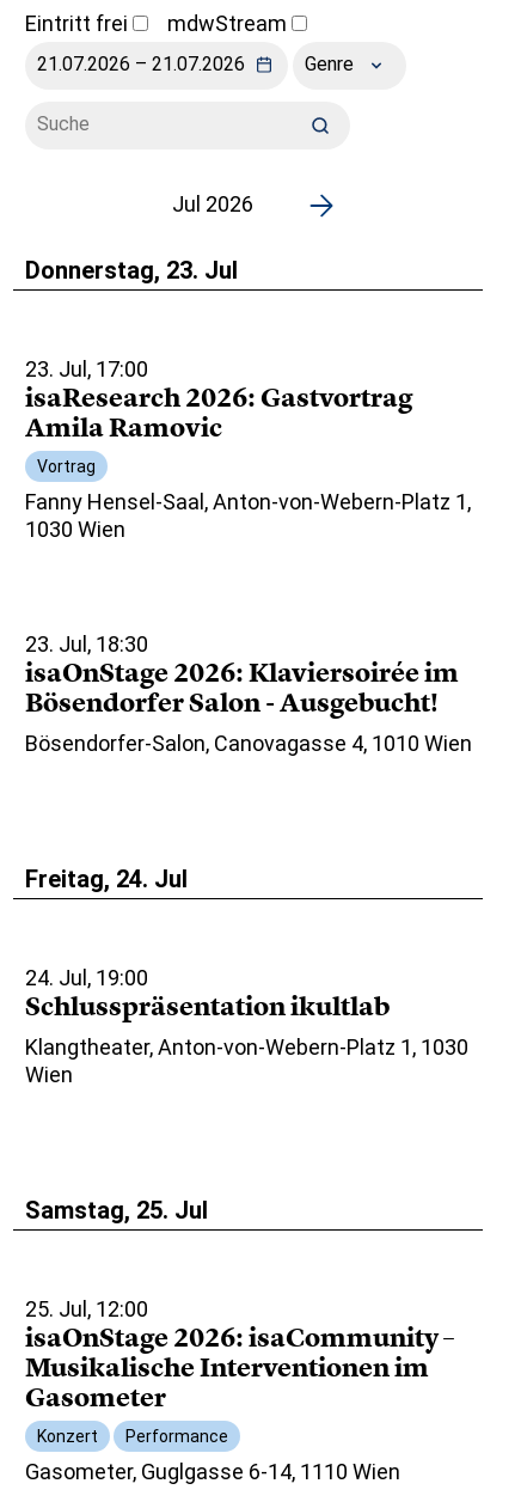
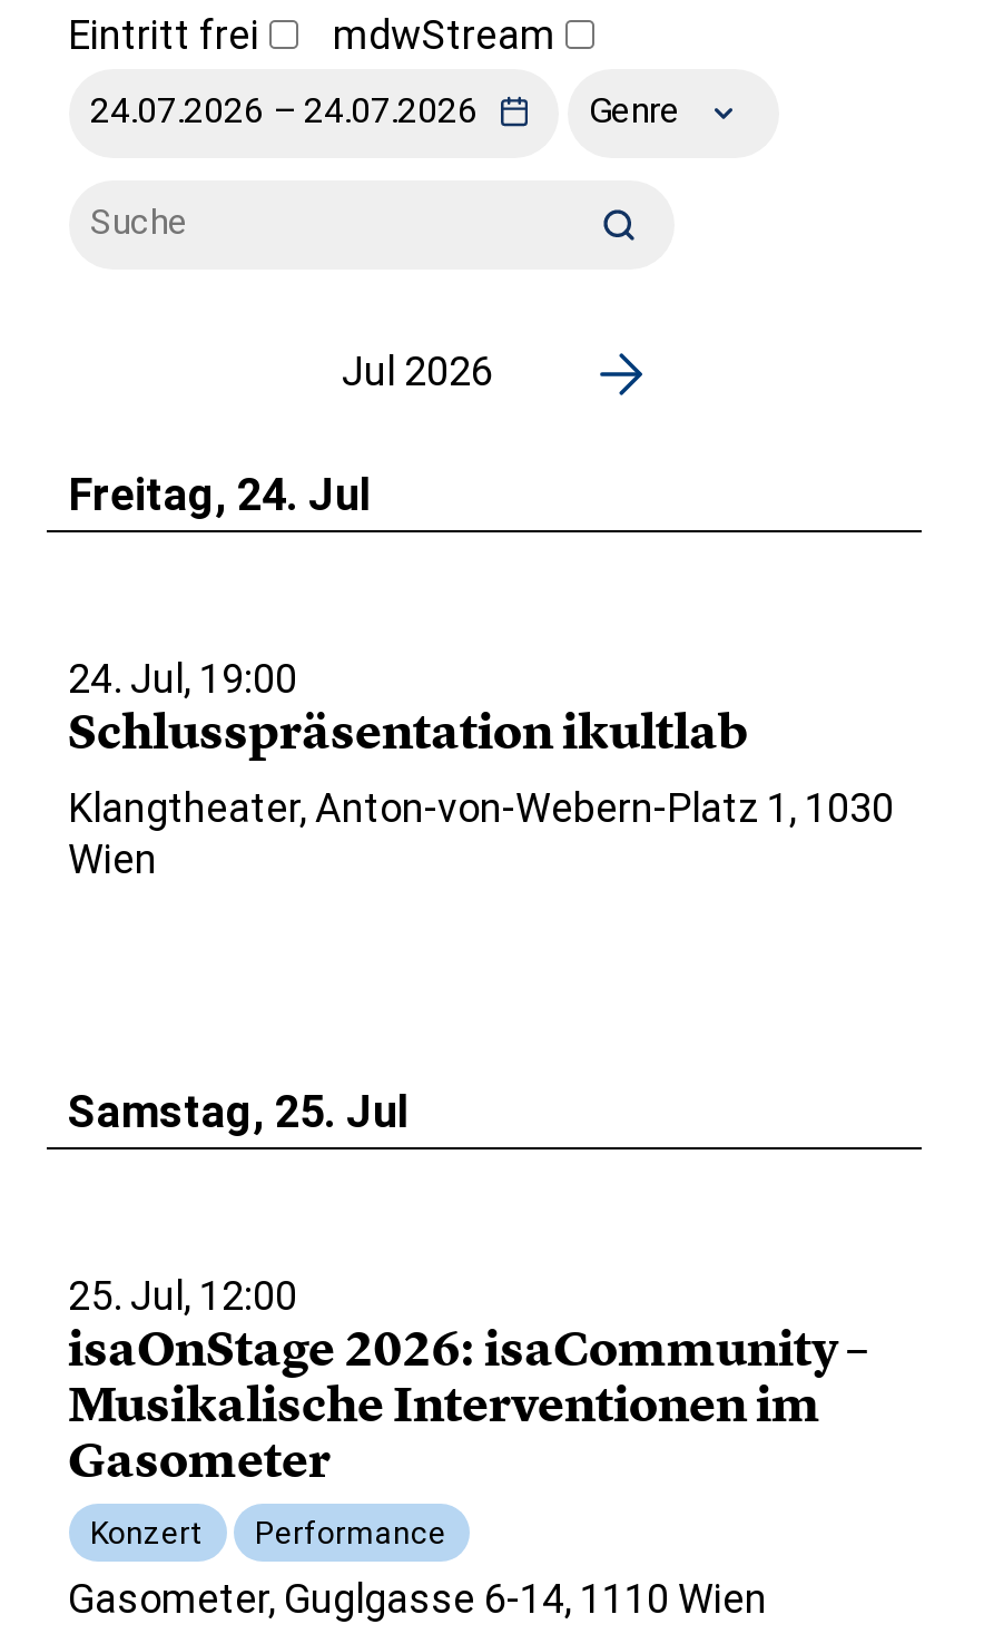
[24,257,470,542] Donnerstag, 23. Jul | 23. Jul, 17:00 | isaResearch 2026: Gastvortrag | Amila Ramovic | Vortrag | Fanny Hensel-Saal, Anton-von-Webern-Platz 1, | 1030 Wien -> none
[24,632,471,756] 23. Jul, 18:30 | isaOnStage 2026: Klaviersoirée im | Bösendorfer Salon - Ausgebucht! | Bösendorfer-Salon, Canovagasse 4, 1010 Wien -> none

